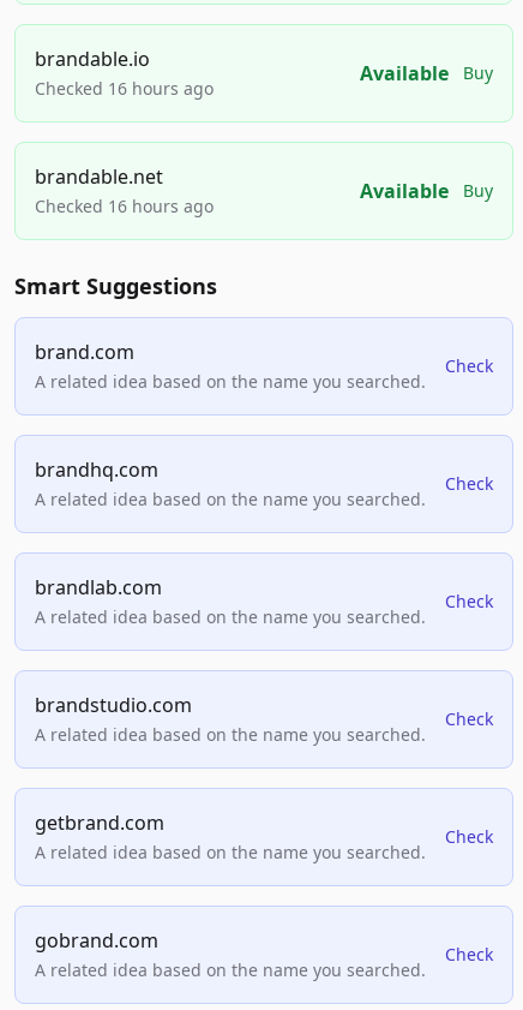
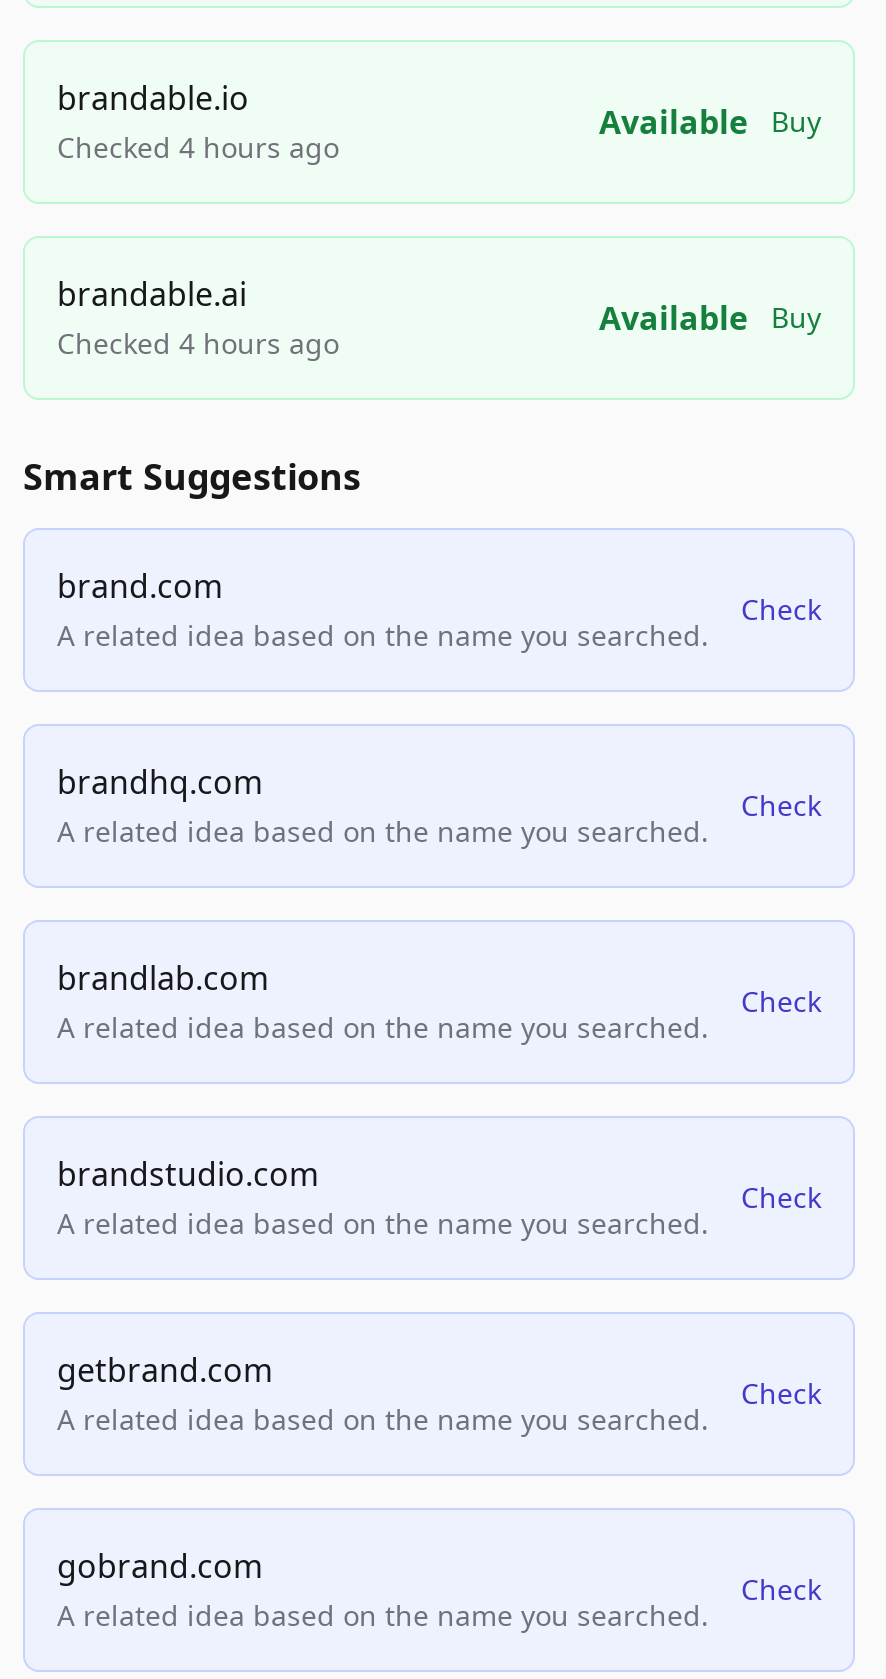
[35,77,214,100] Checked 16 hours ago -> [57,128,339,166] Checked 4 hours ago
[35,164,214,218] brandable.net | Checked 16 hours ago -> [57,272,339,362] brandable.ai | Checked 4 hours ago

